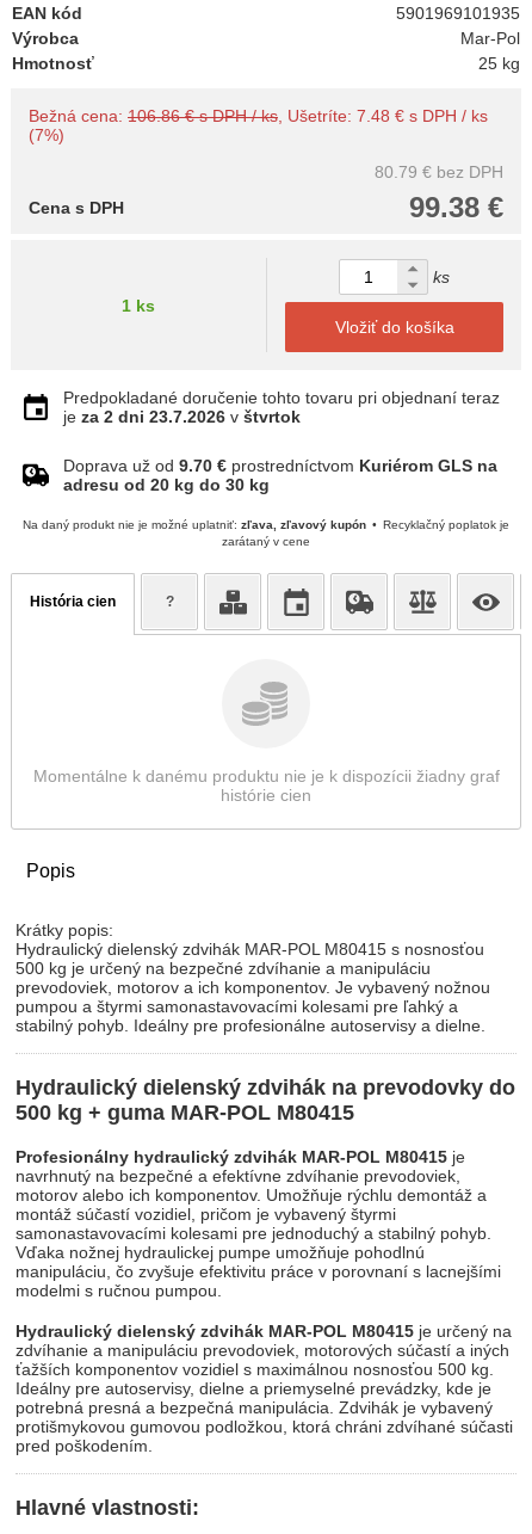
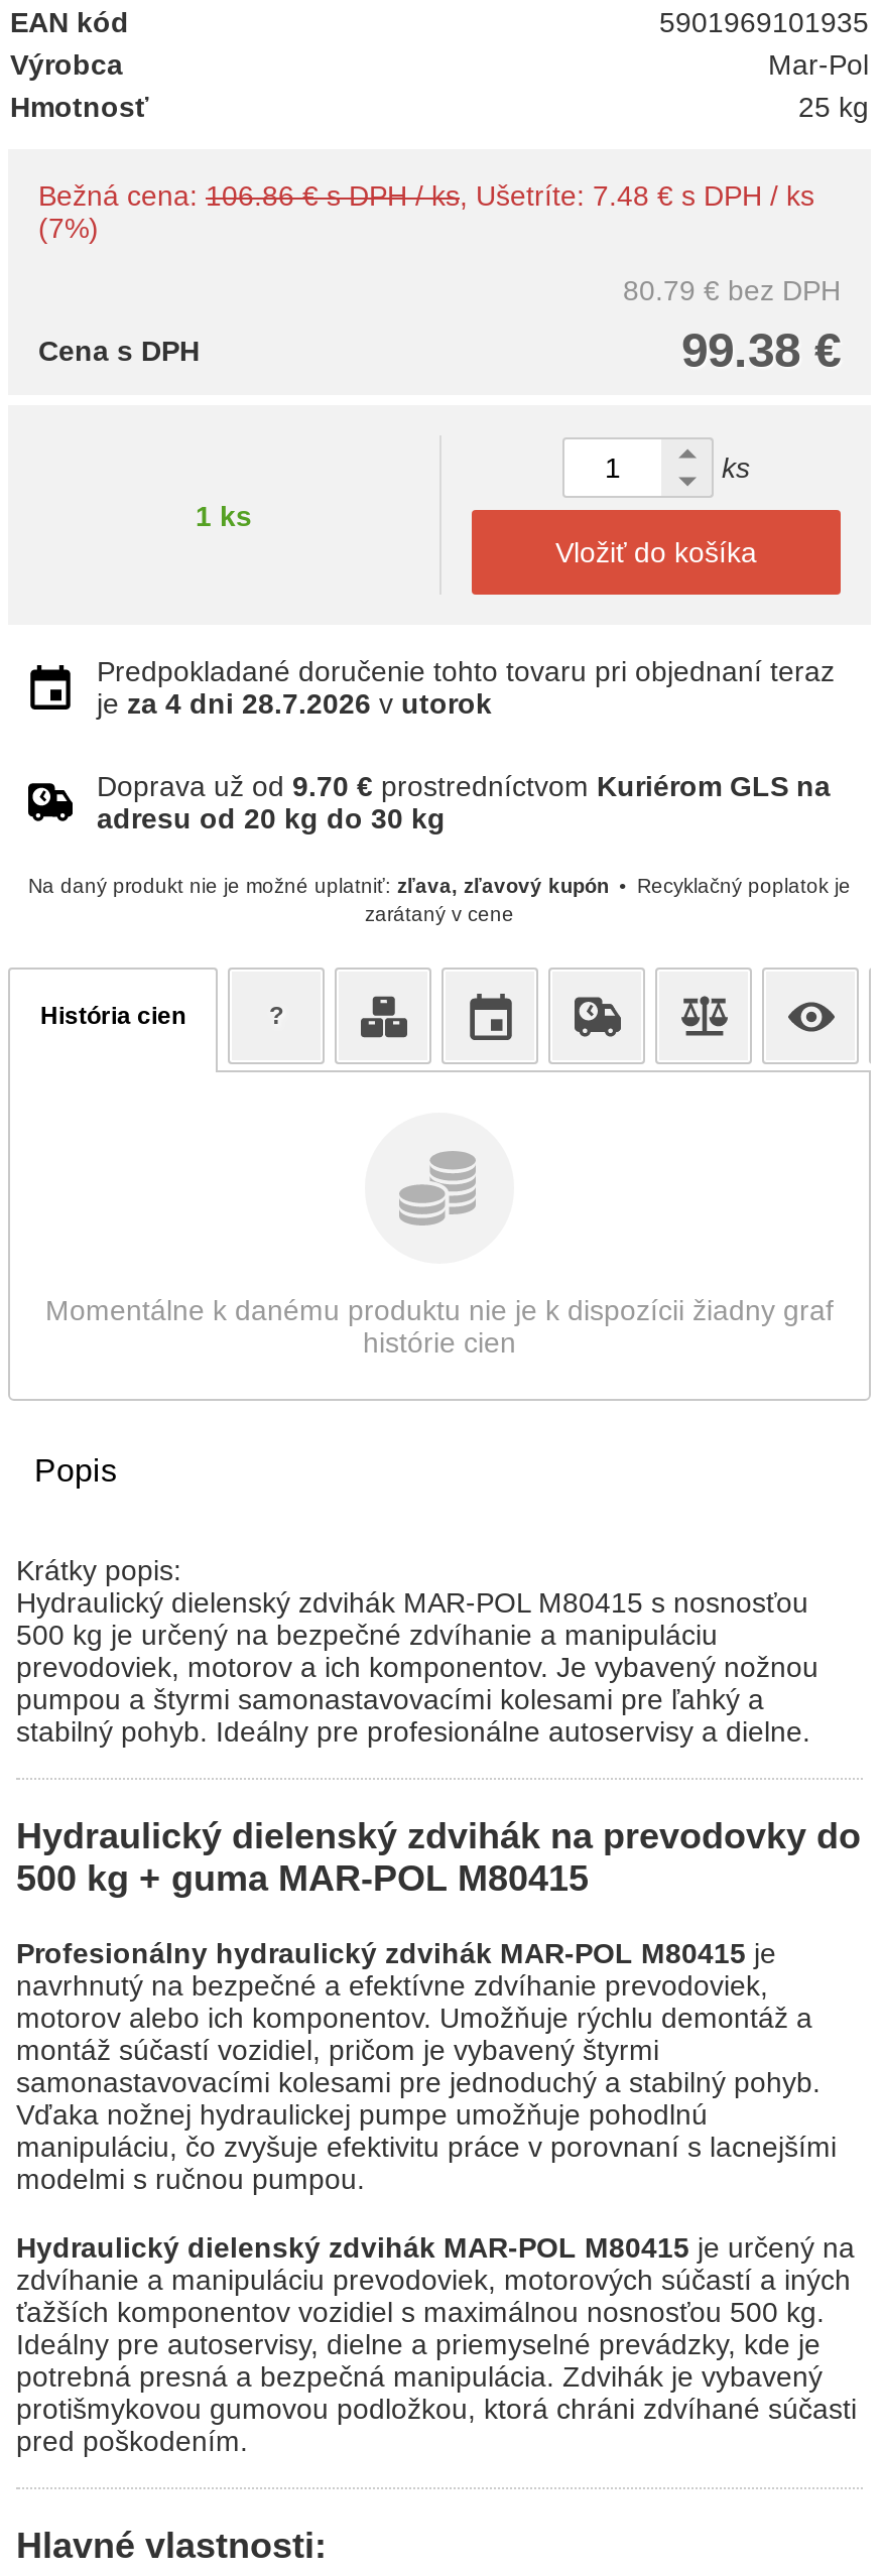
[63,407,301,426] je za 2 dni 23.7.2026 v štvrtok -> [97,687,492,720] je za 4 dni 28.7.2026 v utorok

